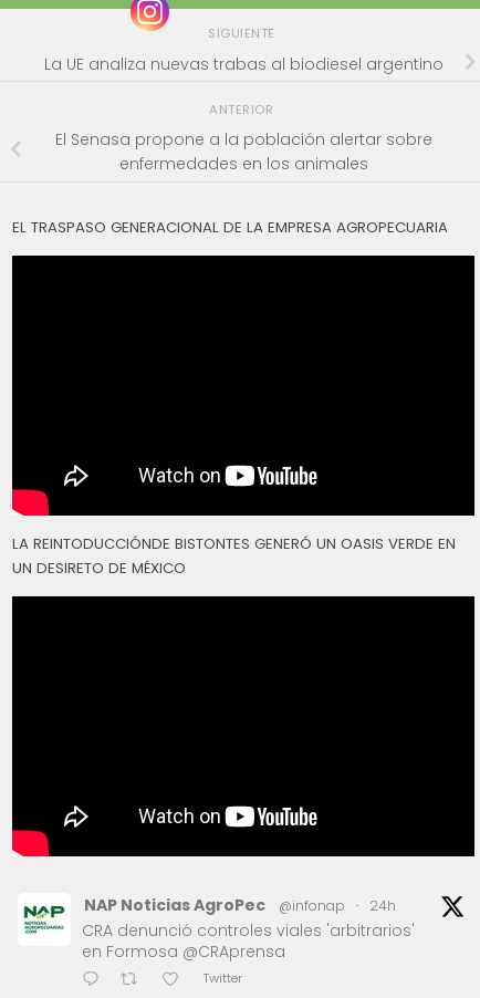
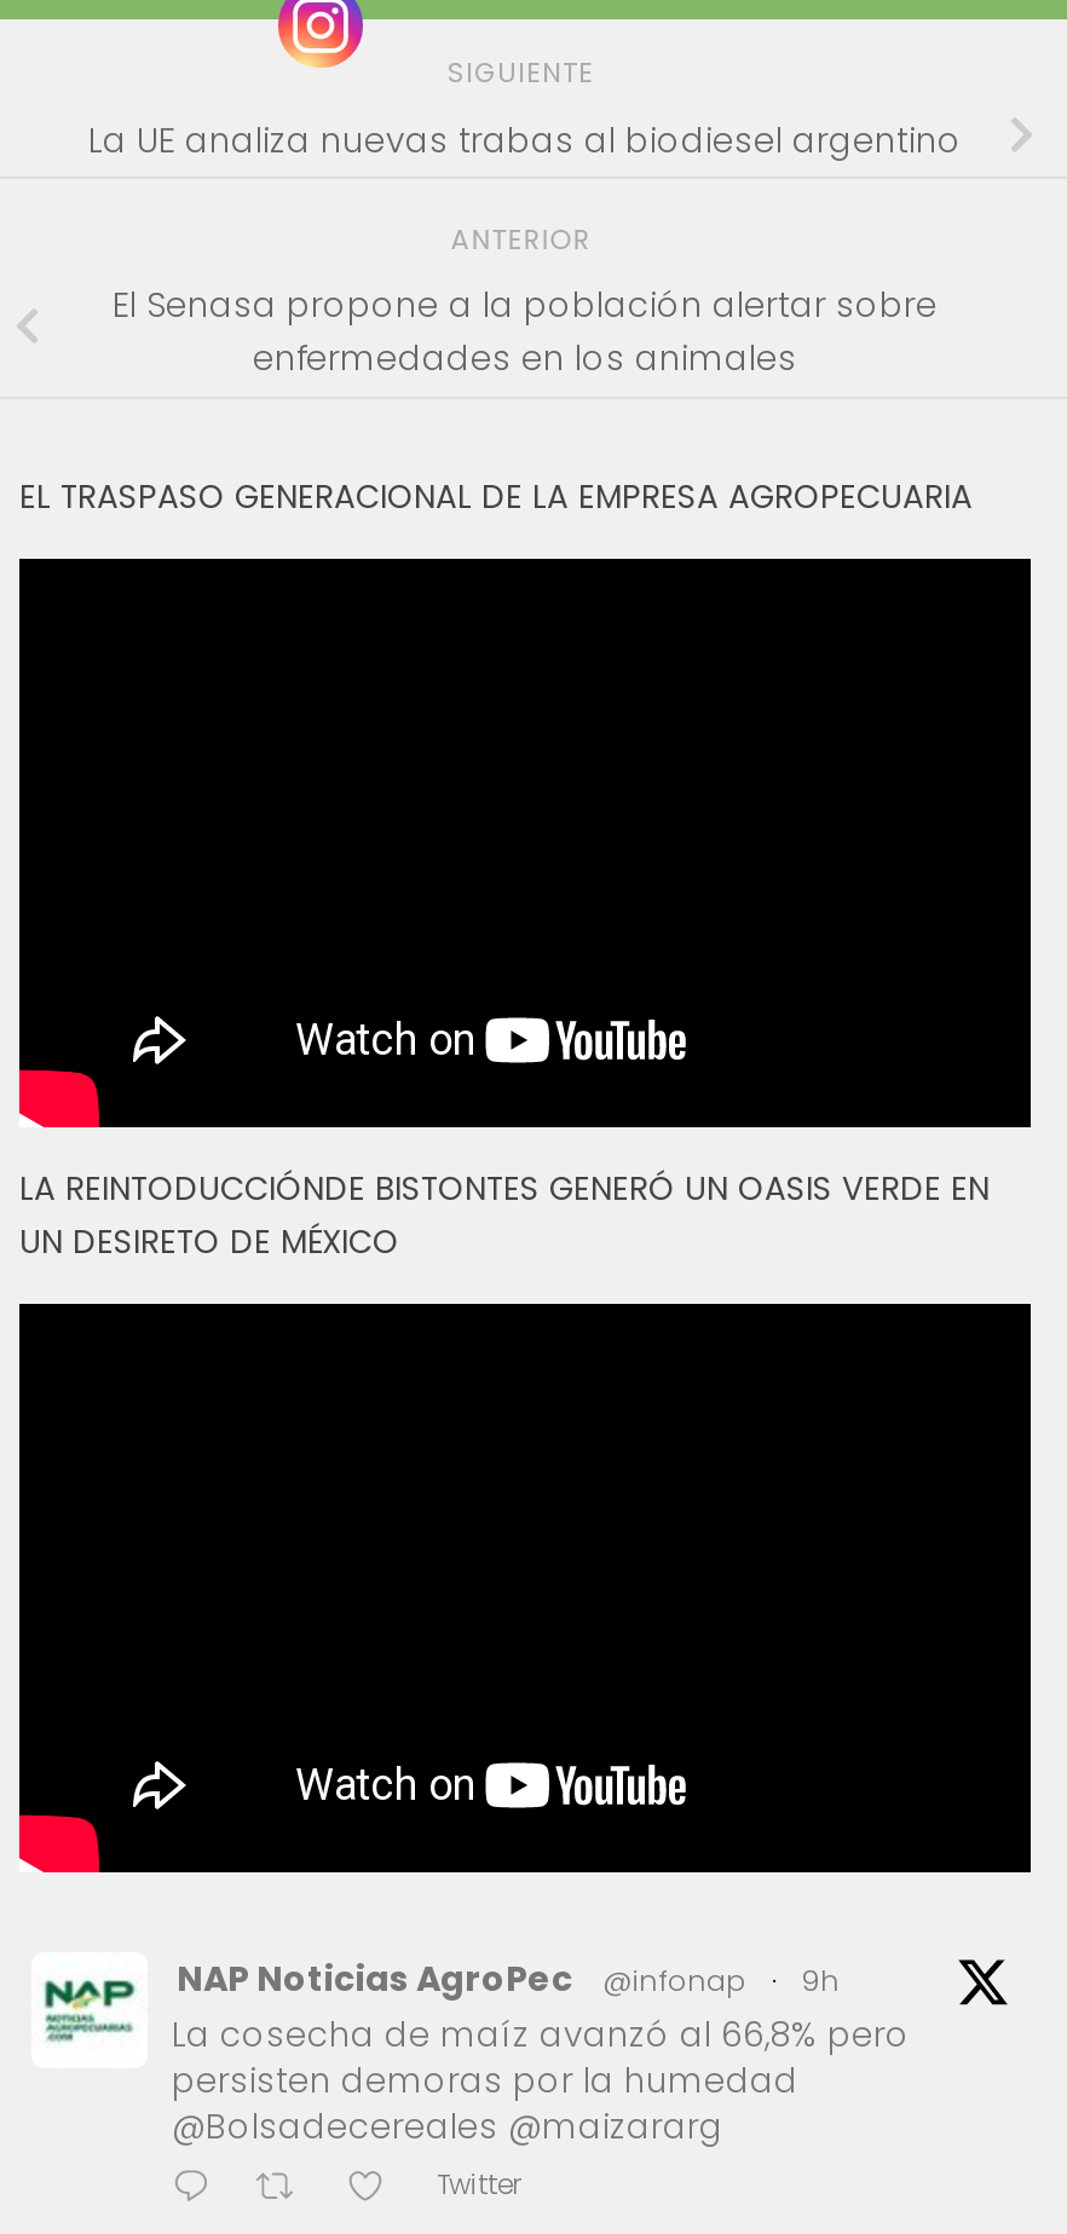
[82,896,415,963] 24h | CRA denunció controles viales 'arbitrarios' | en Formosa @CRAprensa -> [172,1960,910,2151] 9h | La cosecha de maíz avanzó al 66,8% pero | persisten demoras por la humedad | @Bolsadecereales @maizararg

